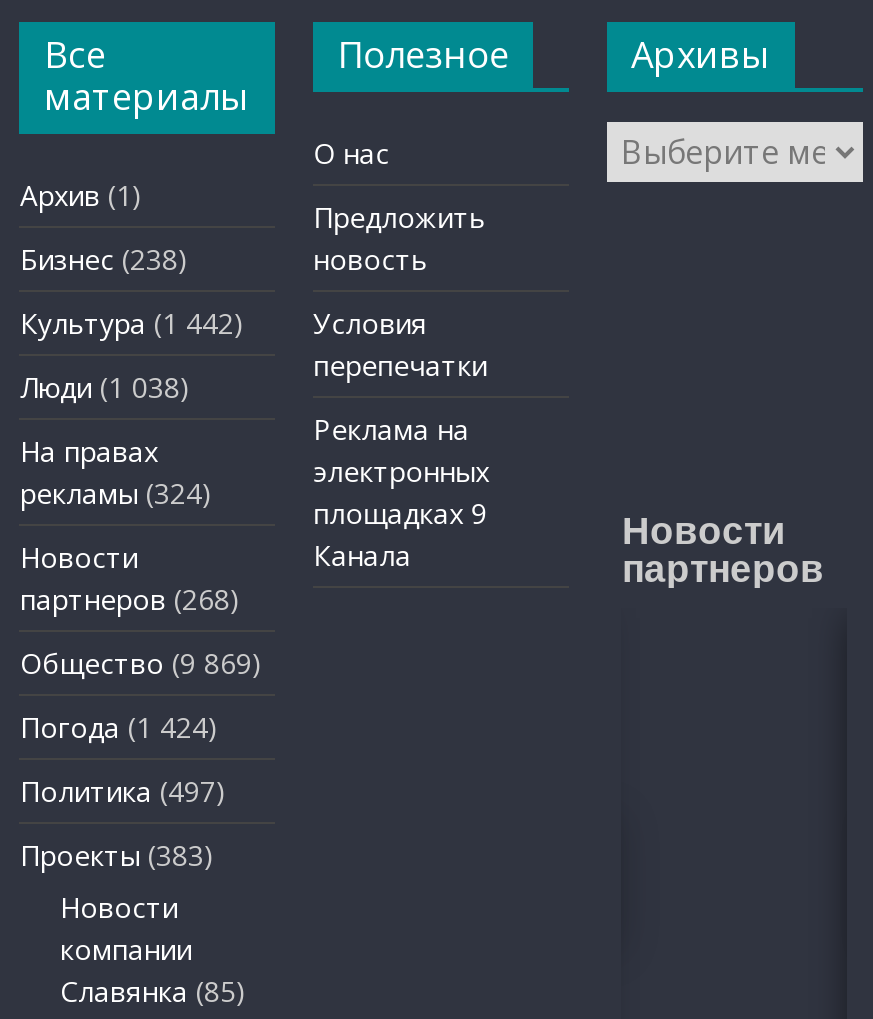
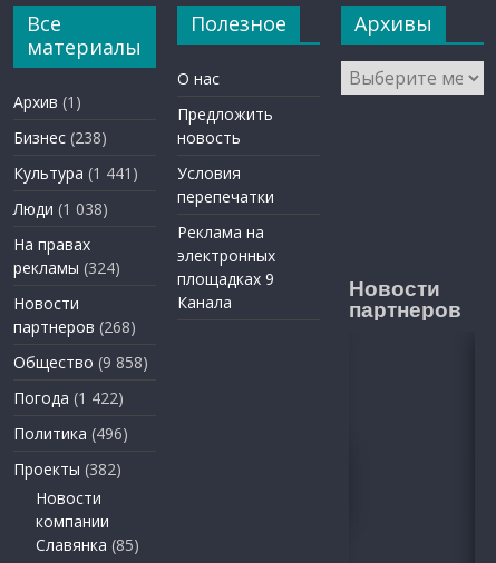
[20,304,427,342] Культура (1 442) Условия -> [14,162,241,184] Культура (1 441) Условия
[20,644,262,682] Общество (9 869) -> [14,352,149,373] Общество (9 858)
[20,708,218,746] Погода (1 424) -> [14,387,124,408] Погода (1 422)
[20,772,226,810] Политика (497) -> [14,423,129,444] Политика (496)
[20,836,214,874] Проекты (383) -> [14,458,122,480] Проекты (382)

